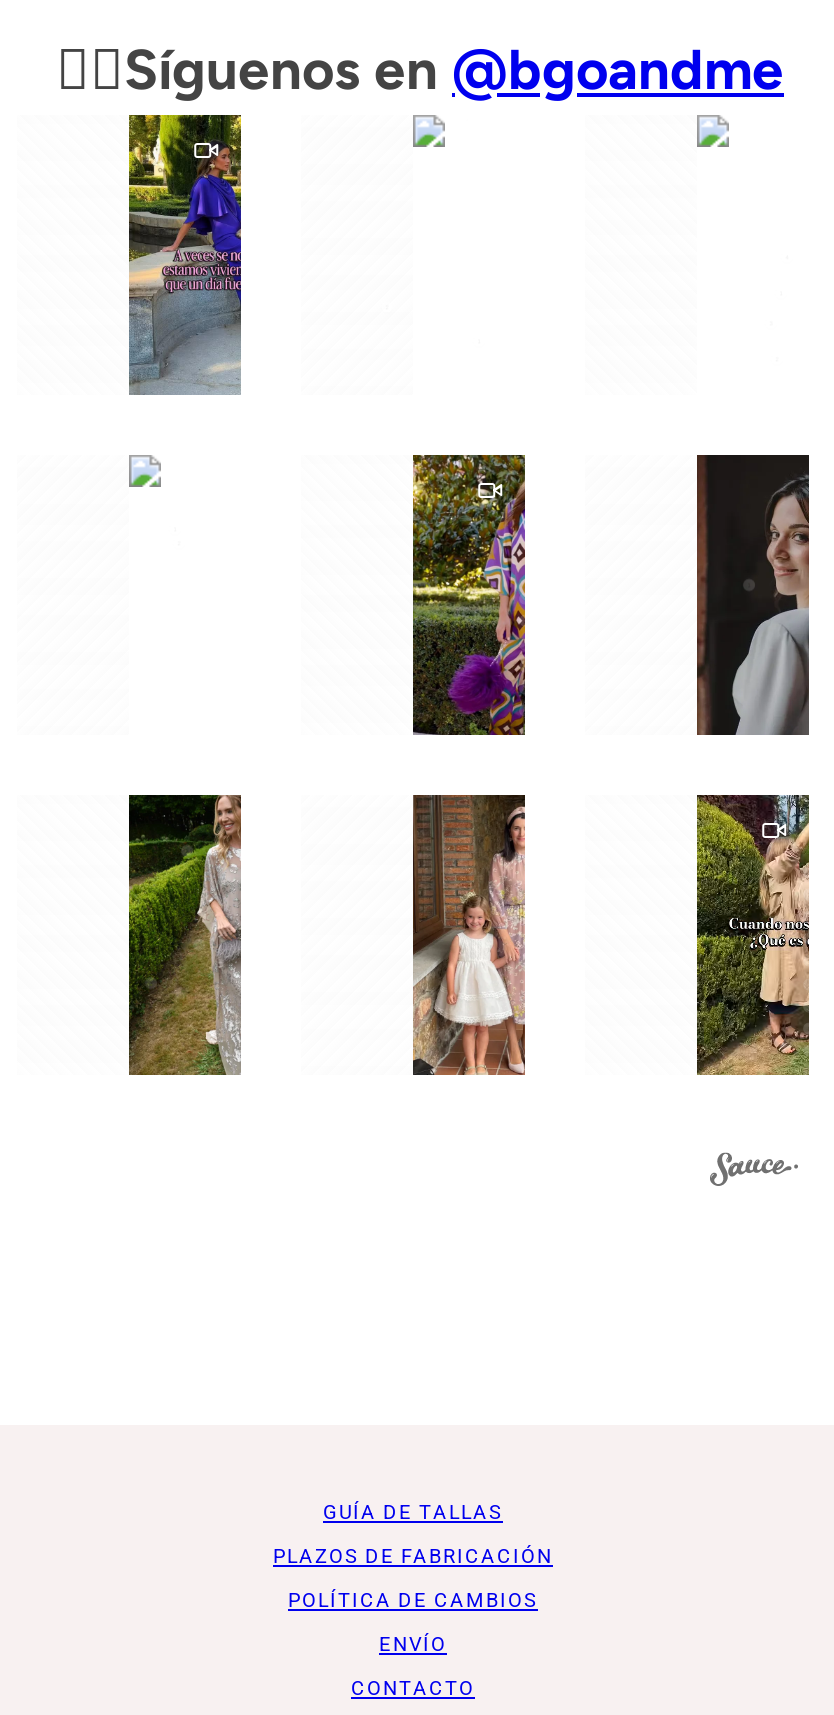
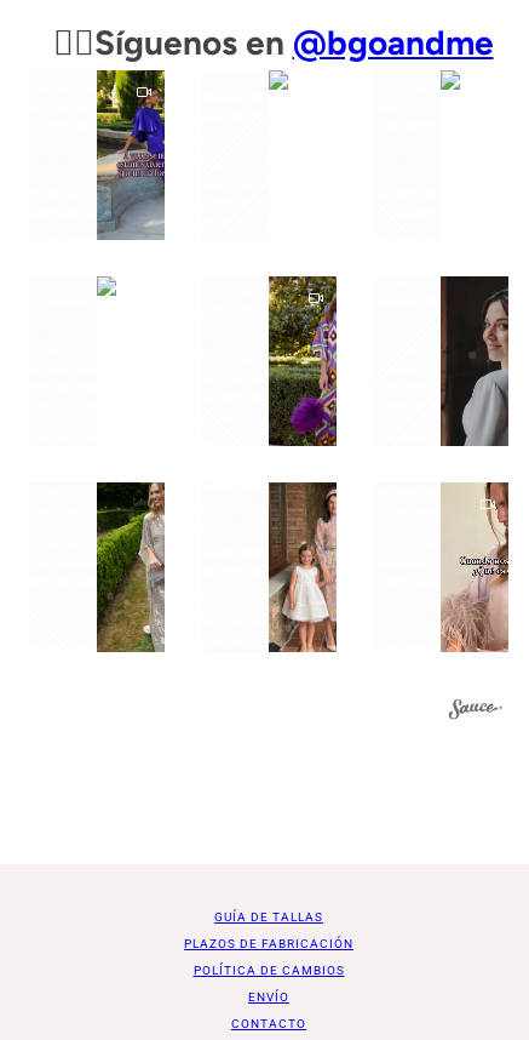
[695,793,809,1075] [image] -> [441,482,510,652] [image]

